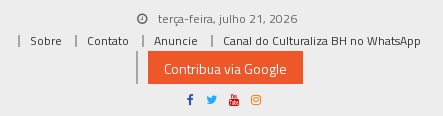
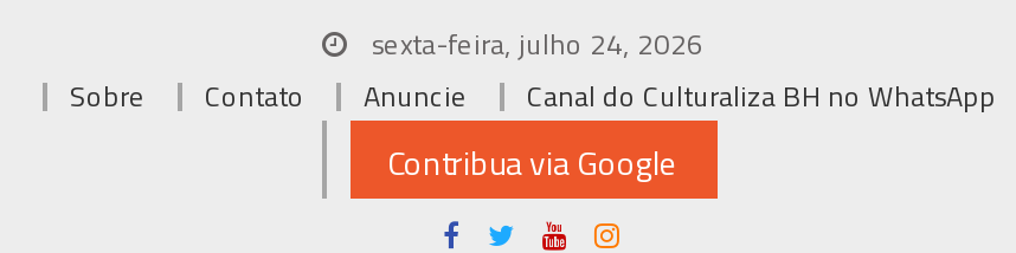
[154,9,296,28] terça-feira, julho 21, 2026 -> [365,21,703,66] sexta-feira, julho 24, 2026

